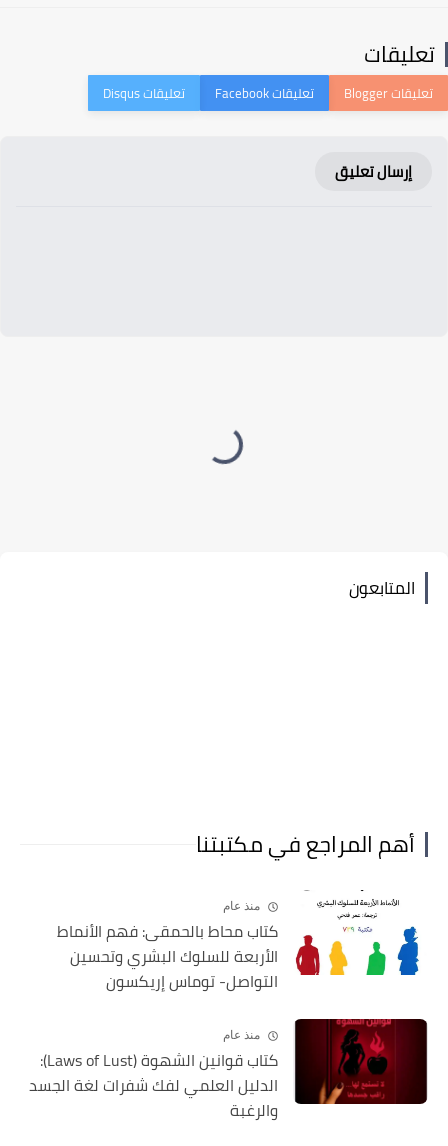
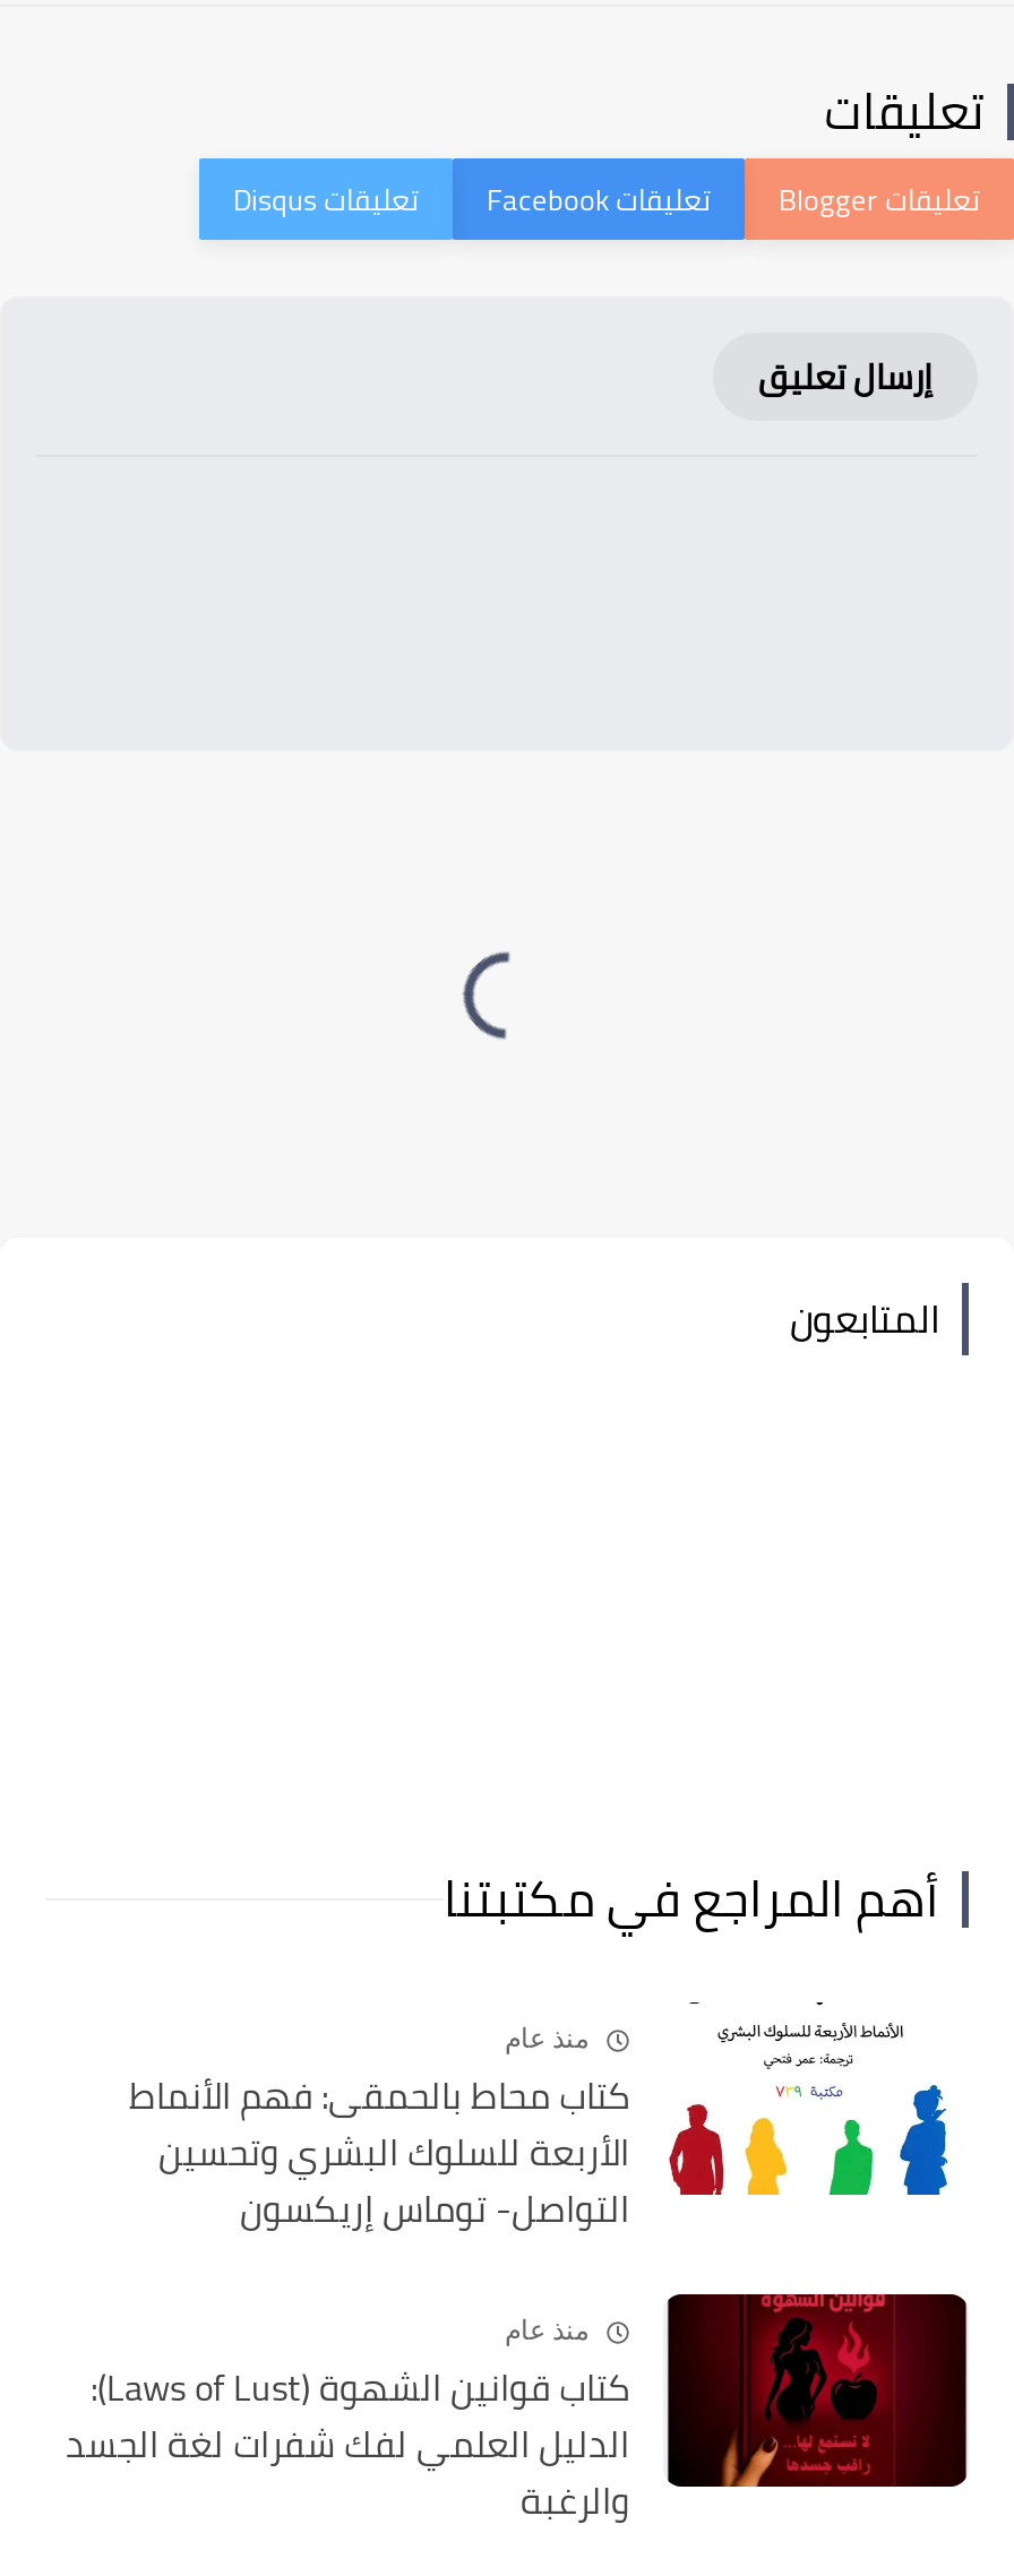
[205,426,244,465] [image] -> [462,950,550,1039] [image]

